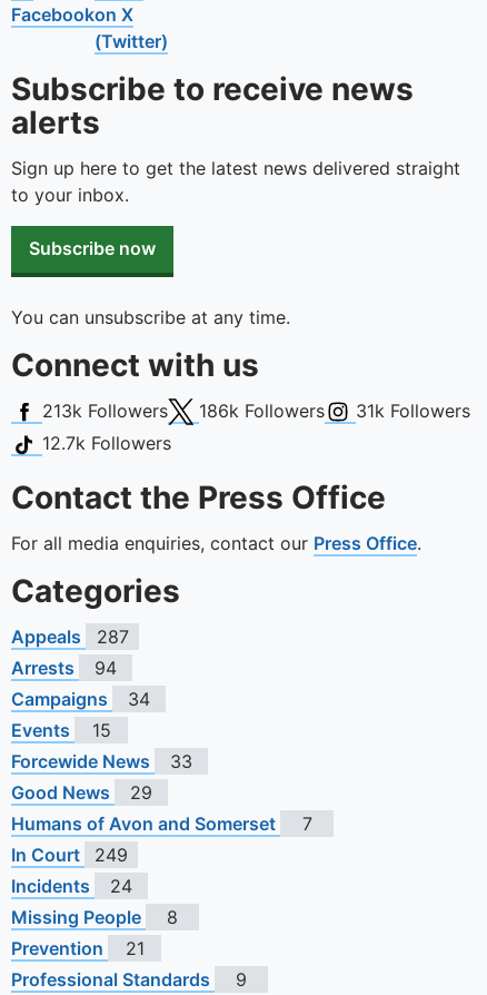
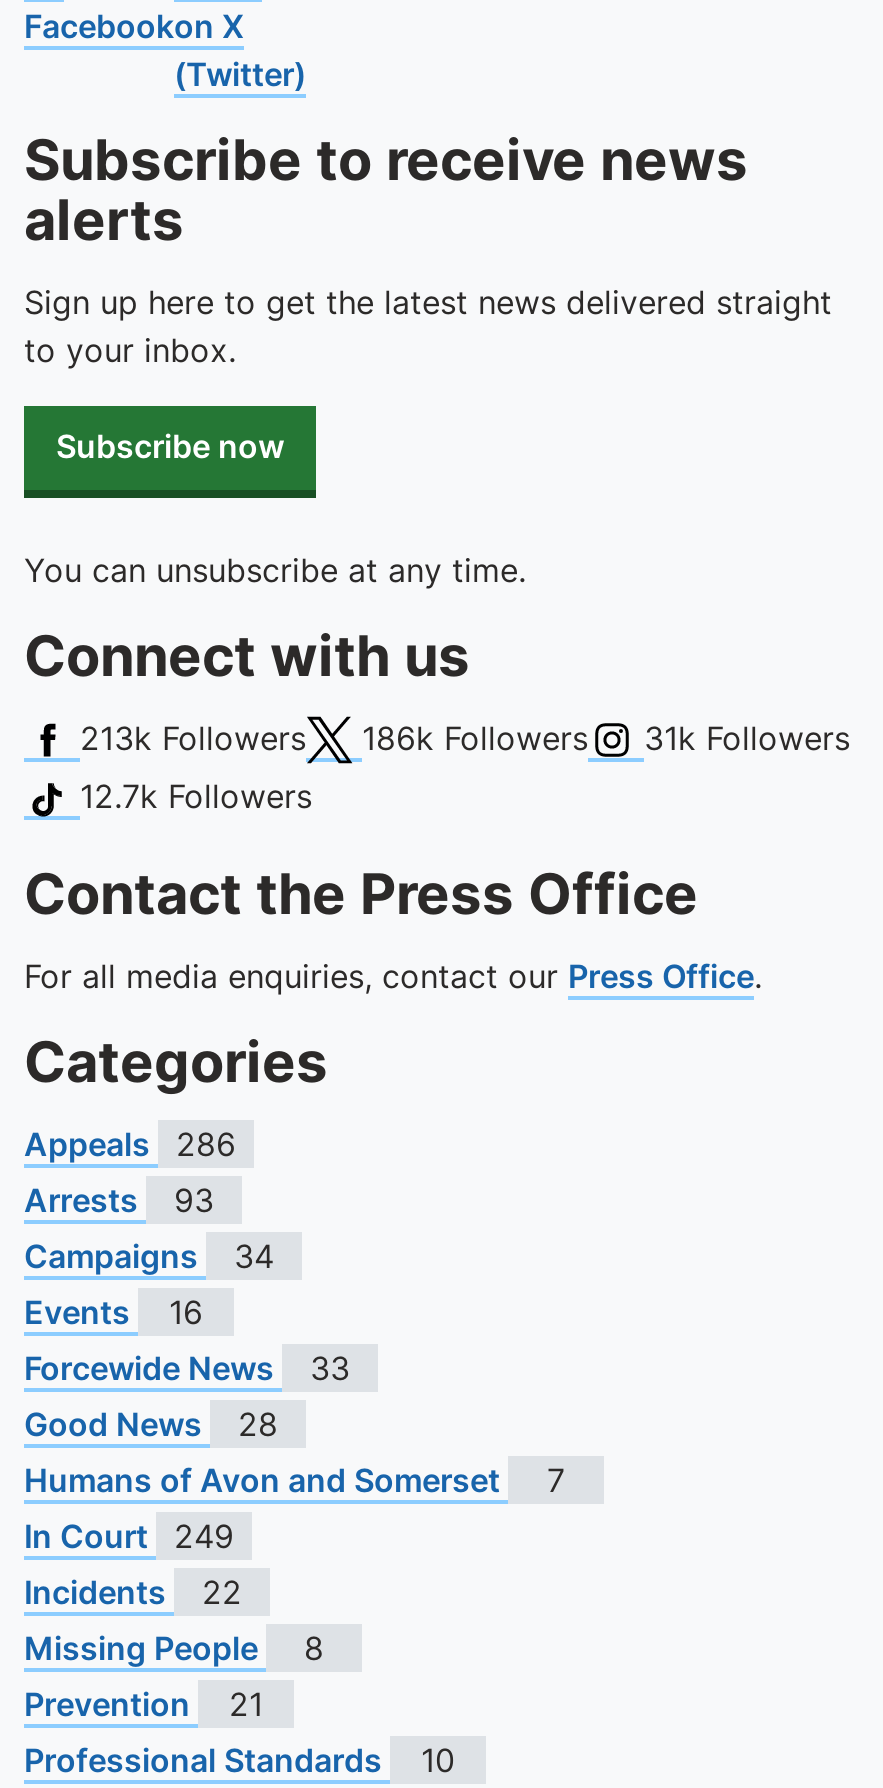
[11,625,128,648] Appeals 287 -> [24,1124,236,1164] Appeals 286
[11,657,117,679] Arrests 94 -> [24,1180,214,1220] Arrests 93
[11,719,111,741] Events 15 -> [24,1292,203,1332] Events 16
[11,781,152,803] Good News 29 -> [24,1404,278,1444] Good News 28
[11,875,132,897] Incidents 24 -> [24,1572,242,1612] Incidents 22
[11,968,247,990] Professional Standards 9 -> [24,1740,455,1780] Professional Standards 10

